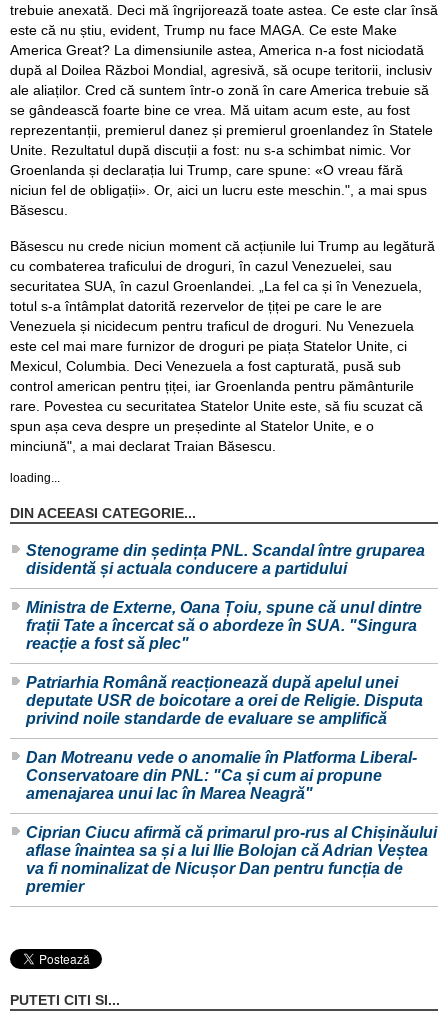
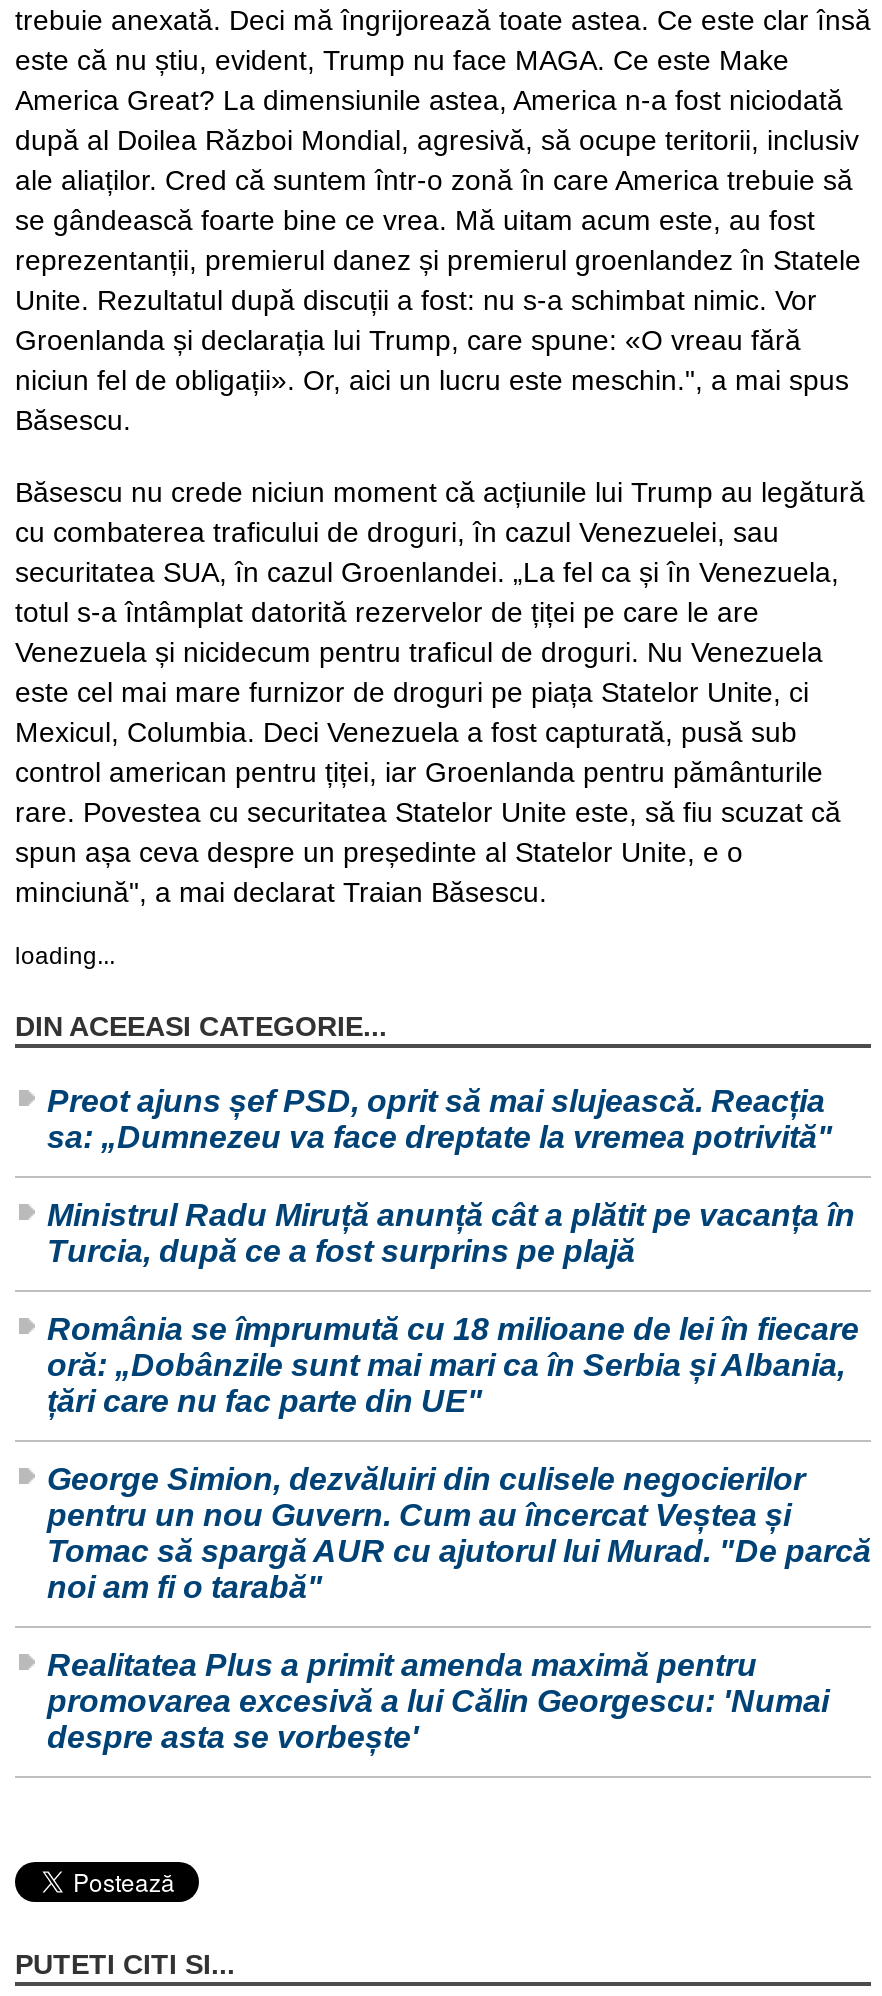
[26,542,425,577] Stenograme din ședința PNL. Scandal între gruparea | disidentă și actuala conducere a partidului -> [47,1084,833,1154] Preot ajuns șef PSD, oprit să mai slujească. Reacția | sa: „Dumnezeu va face dreptate la vremea potrivită"
[26,599,422,652] Ministra de Externe, Oana Țoiu, spune că unul dintre | frații Tate a încercat să o abordeze în SUA. "Singura | reacție a fost să plec" -> [47,1198,855,1268] Ministrul Radu Miruță anunță cât a plătit pe vacanța în | Turcia, după ce a fost surprins pe plajă
[26,674,423,727] Patriarhia Română reacționează după apelul unei | deputate USR de boicotare a orei de Religie. Disputa | privind noile standarde de evaluare se amplifică -> [47,1312,859,1418] România se împrumută cu 18 milioane de lei în fiecare | oră: „Dobânzile sunt mai mari ca în Serbia și Albania, | țări care nu fac parte din UE"
[26,749,417,802] Dan Motreanu vede o anomalie în Platforma Liberal- | Conservatoare din PNL: "Ca și cum ai propune | amenajarea unui lac în Marea Neagră" -> [47,1462,871,1604] George Simion, dezvăluiri din culisele negocierilor | pentru un nou Guvern. Cum au încercat Veștea și | Tomac să spargă AUR cu ajutorul lui Murad. "De parcă | noi am fi o tarabă"
[26,824,437,895] Ciprian Ciucu afirmă că primarul pro-rus al Chișinăului | aflase înaintea sa și a lui Ilie Bolojan că Adrian Veștea | va fi nominalizat de Nicușor Dan pentru funcția de | premier -> [47,1648,829,1754] Realitatea Plus a primit amenda maximă pentru | promovarea excesivă a lui Călin Georgescu: 'Numai | despre asta se vorbește'

